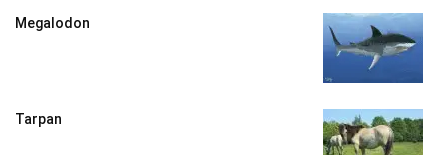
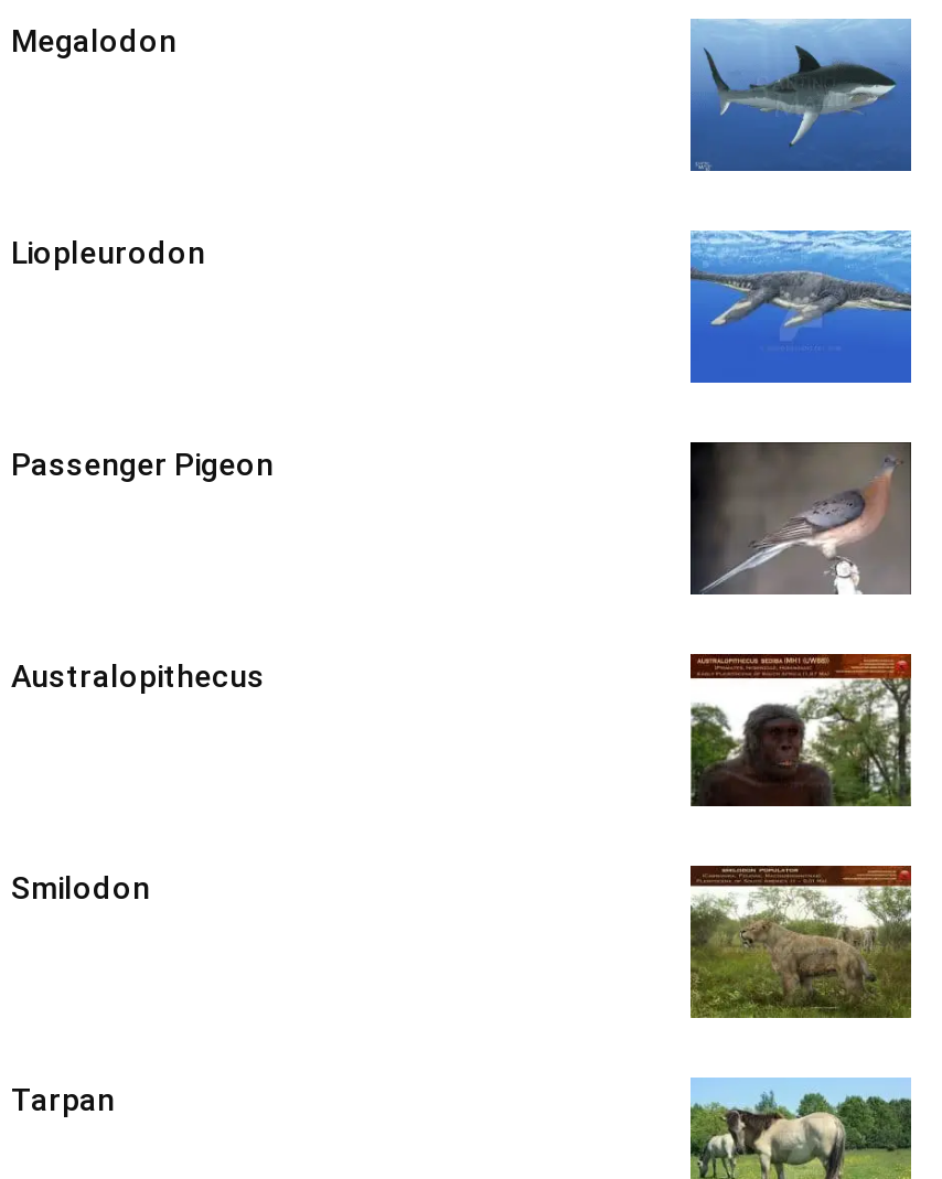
none -> [11,235,205,270] Liopleurodon
none -> [11,447,274,482] Passenger Pigeon
none -> [11,658,265,694] Australopithecus
none -> [11,870,150,905] Smilodon
none -> [688,233,913,385] [image]
none -> [688,440,913,597] [image]
none -> [688,652,913,808] [image]
none -> [688,864,913,1020] [image]

